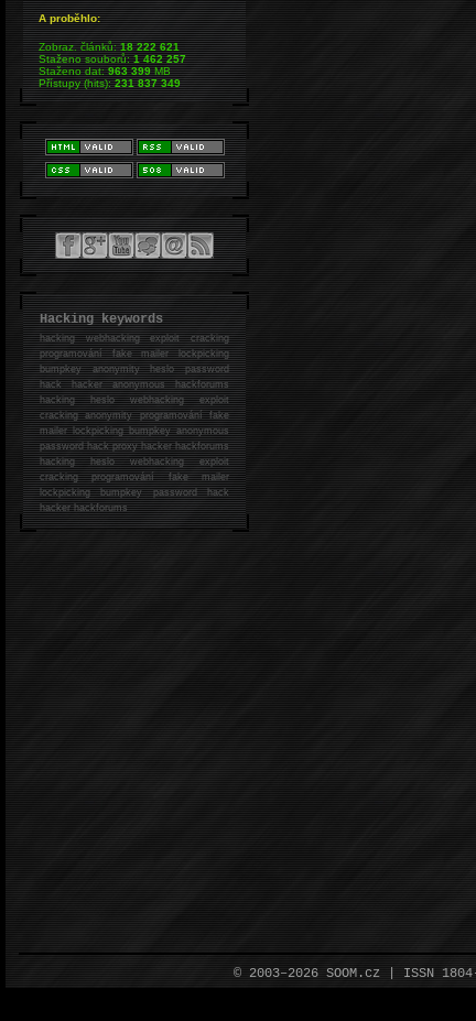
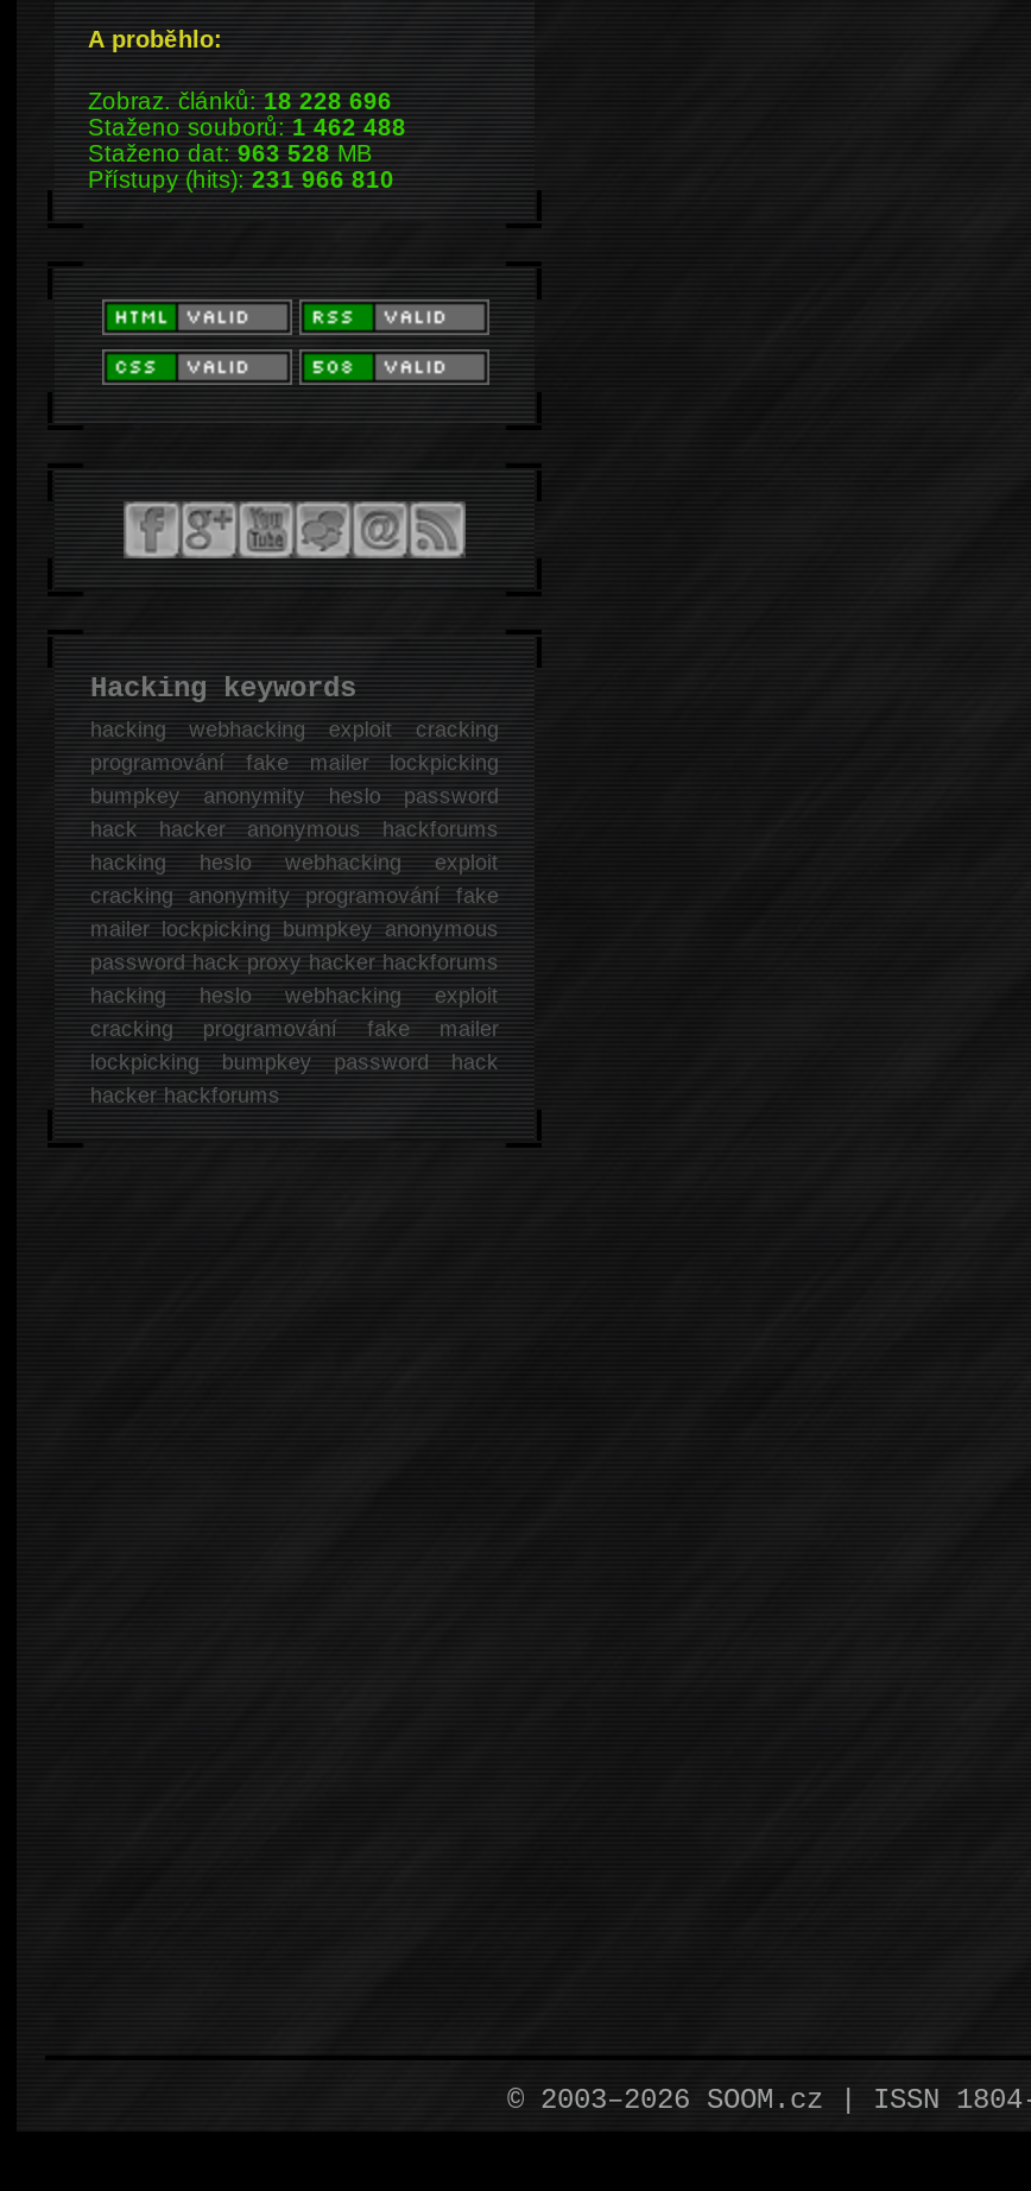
[39,40,180,53] Zobraz. článků: 18 222 621 -> [88,87,392,113] Zobraz. článků: 18 228 696
[39,53,186,65] Staženo souborů: 1 462 257 -> [88,113,406,139] Staženo souborů: 1 462 488
[39,65,171,77] Staženo dat: 963 399 MB -> [88,139,373,166] Staženo dat: 963 528 MB
[39,77,181,89] Přístupy (hits): 231 837 349 -> [88,166,394,192] Přístupy (hits): 231 966 810

